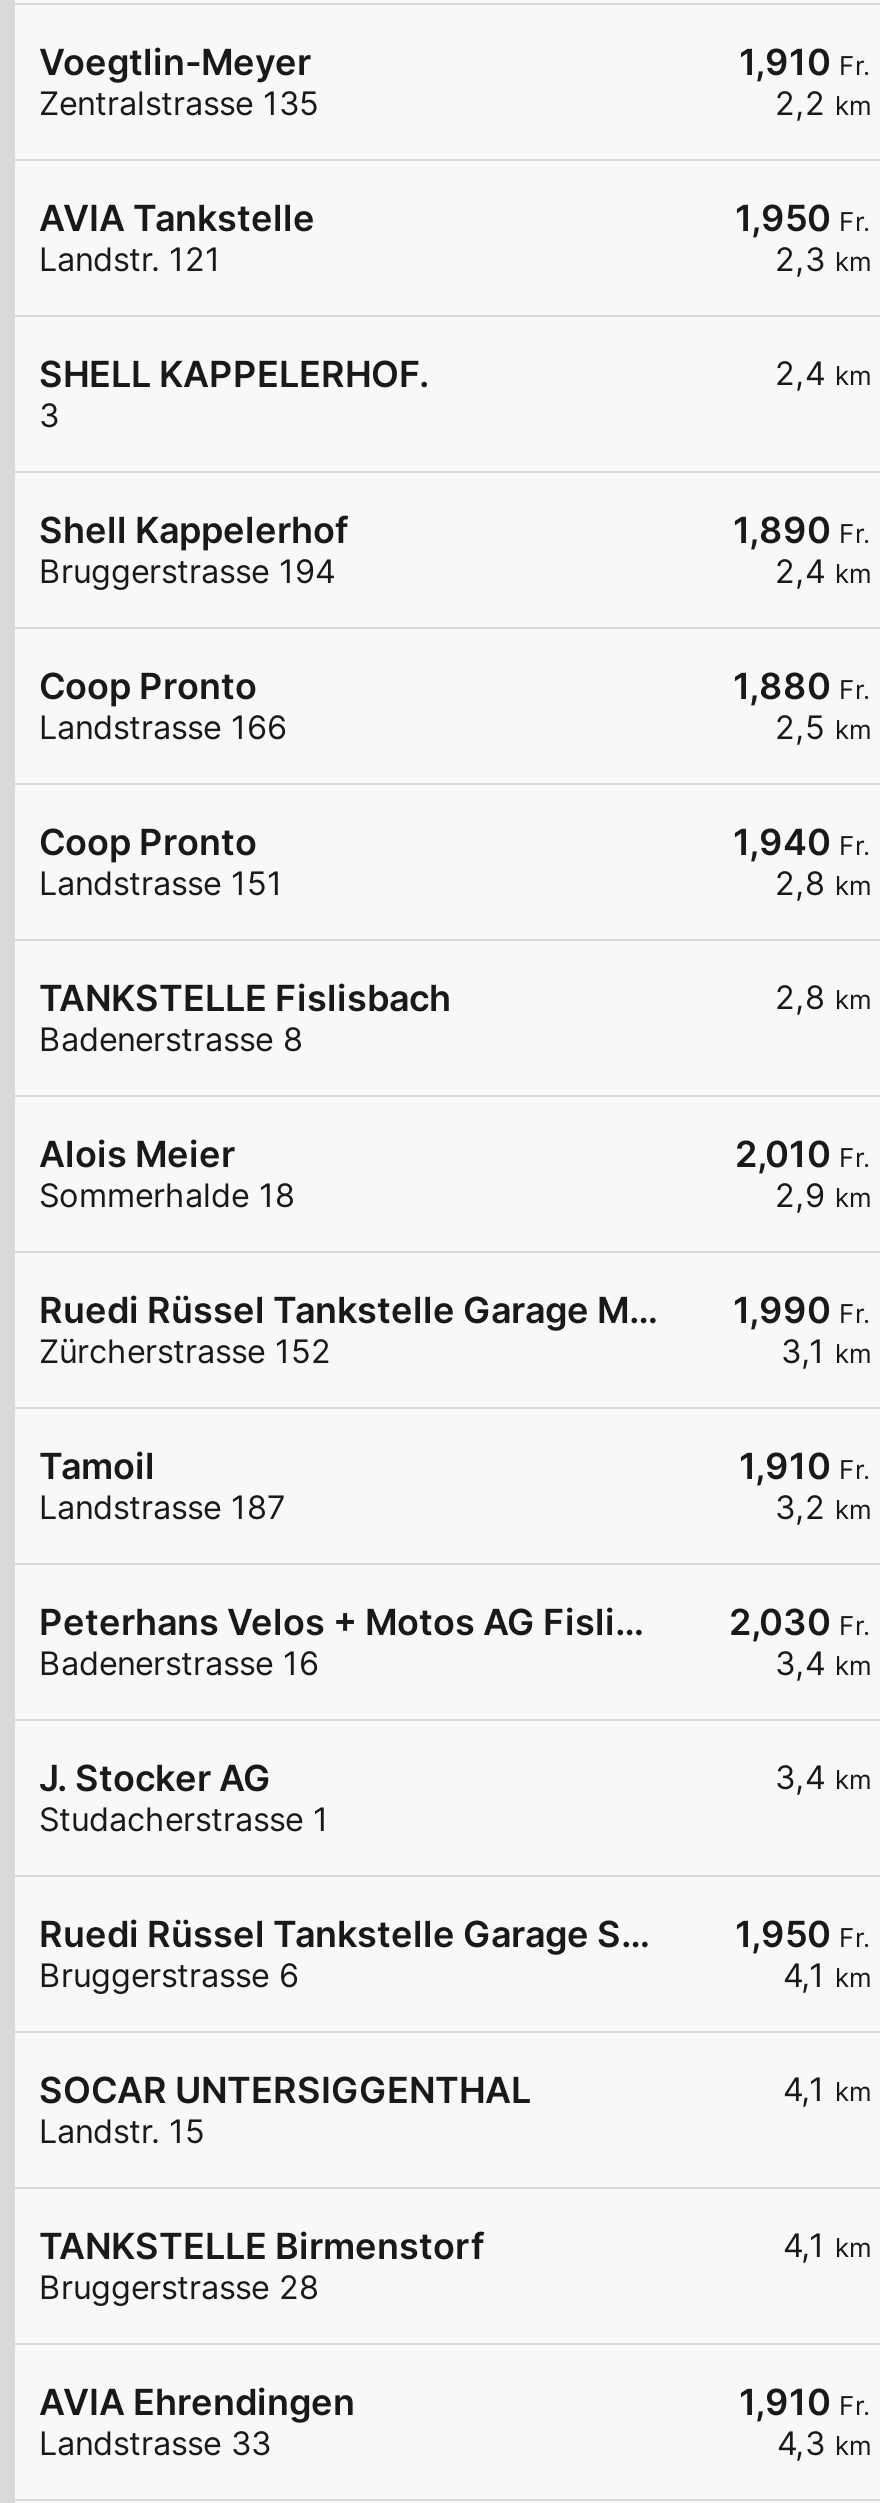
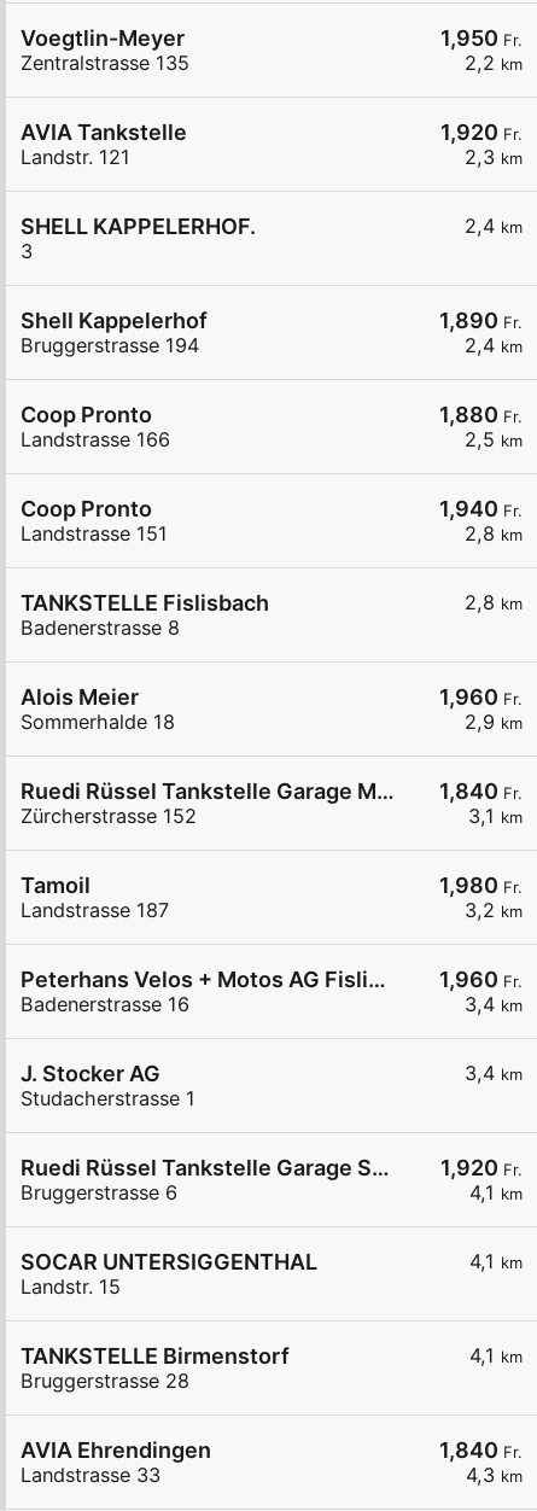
[739,41,871,83] 1,910 Fr. -> [440,25,523,51] 1,950 Fr.
[735,197,871,239] 1,950 Fr. -> [440,119,523,145] 1,920 Fr.
[735,1133,871,1175] 2,010 Fr. -> [439,684,523,710] 1,960 Fr.
[733,1289,871,1331] 1,990 Fr. -> [439,778,523,804] 1,840 Fr.
[739,1445,871,1487] 1,910 Fr. -> [439,873,523,898] 1,980 Fr.
[729,1601,871,1643] 2,030 Fr. -> [439,967,523,992] 1,960 Fr.
[735,1913,871,1955] 1,950 Fr. -> [440,1155,523,1180] 1,920 Fr.
[739,2381,871,2423] 1,910 Fr. -> [439,1437,523,1463] 1,840 Fr.

